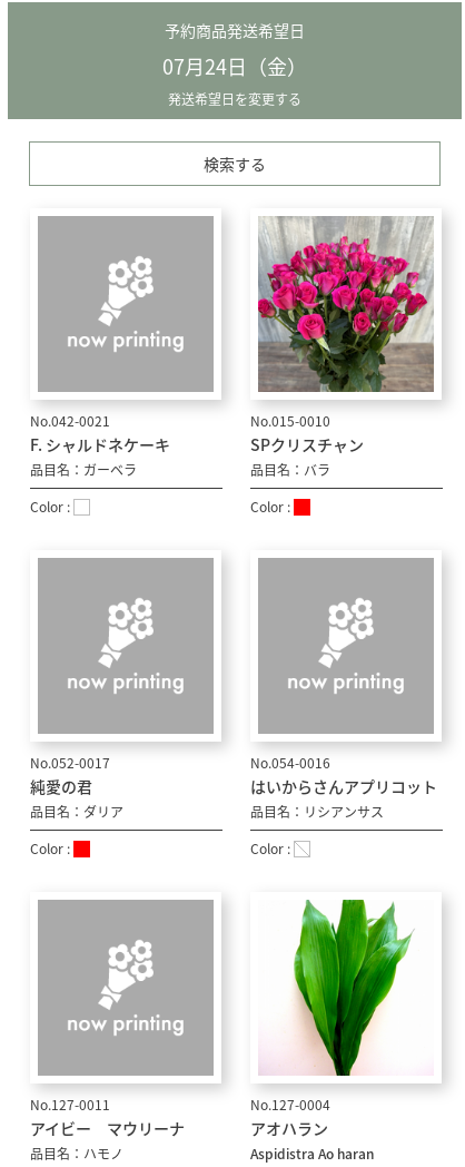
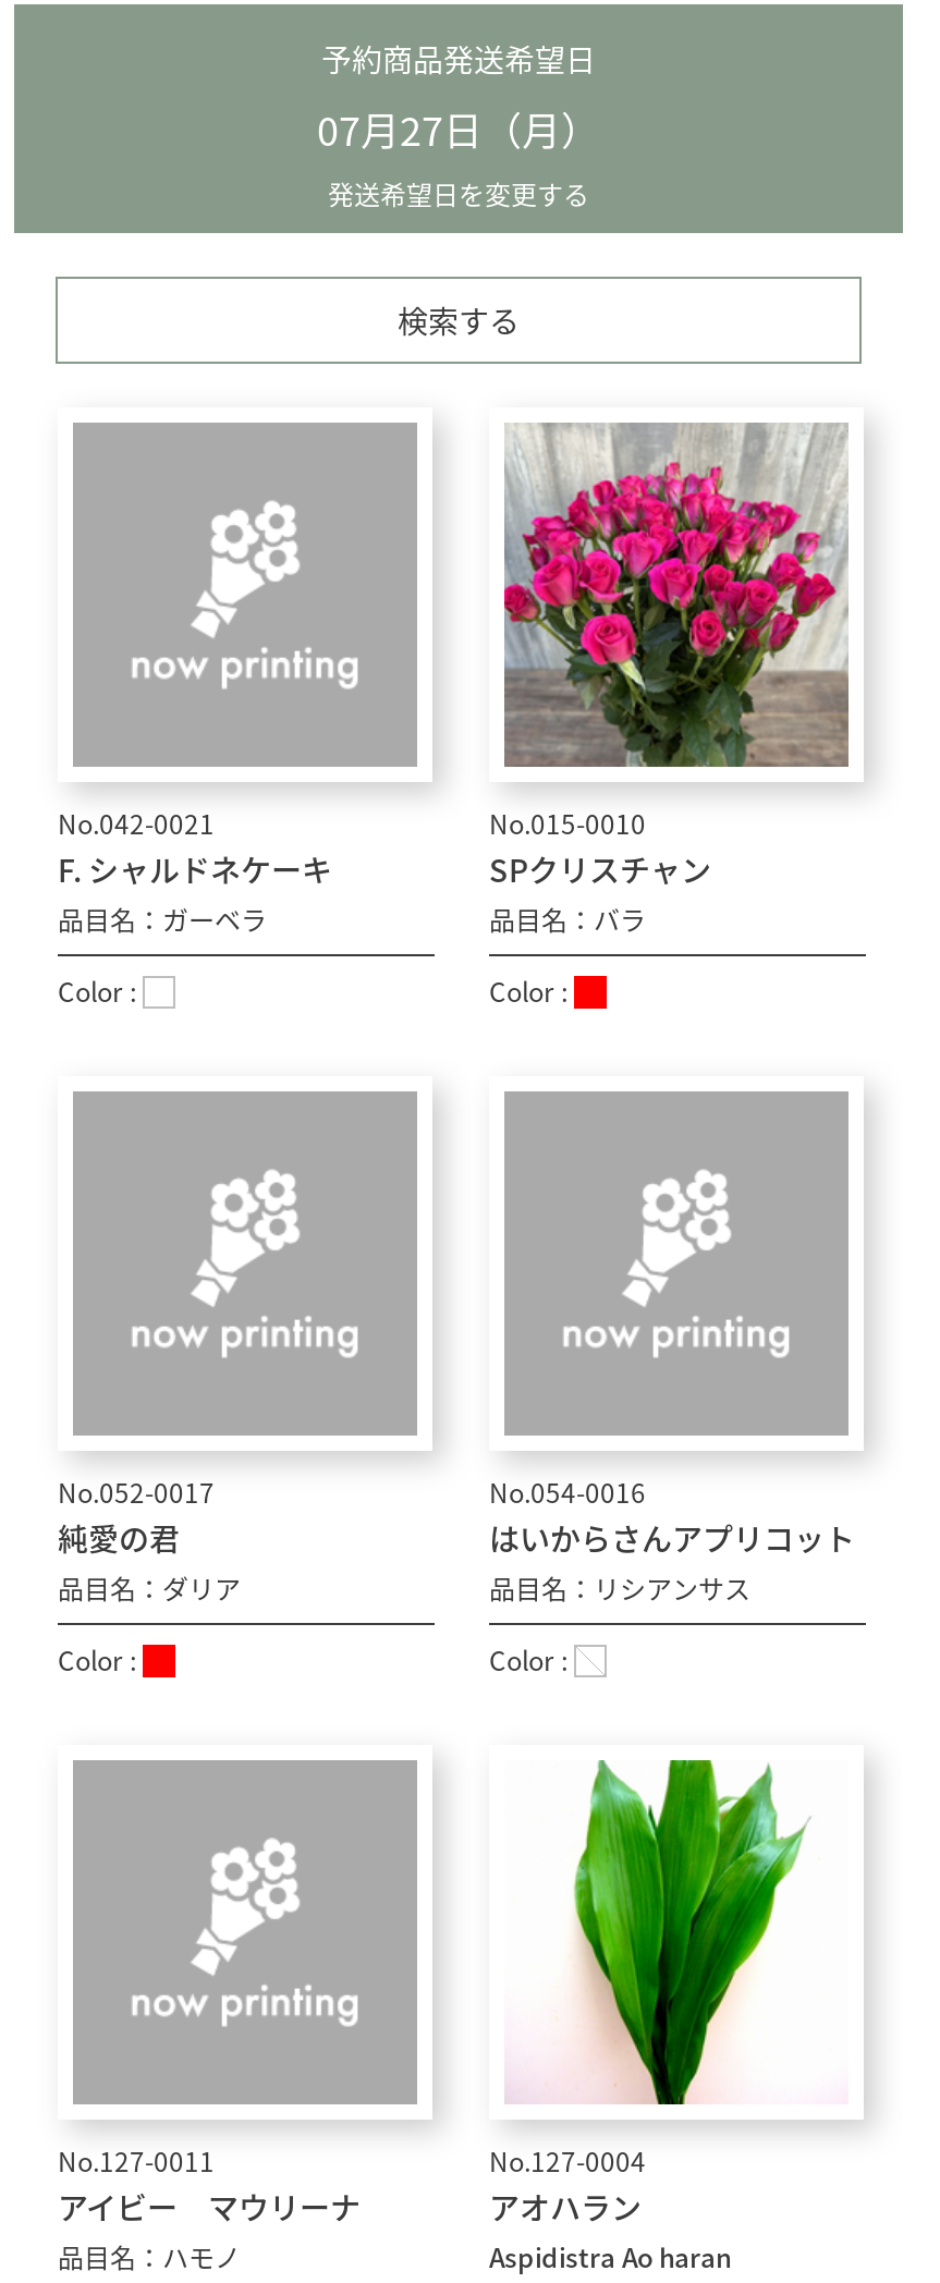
[162,52,307,81] 07月24日（金） -> [317,101,600,158] 07月27日（月）

